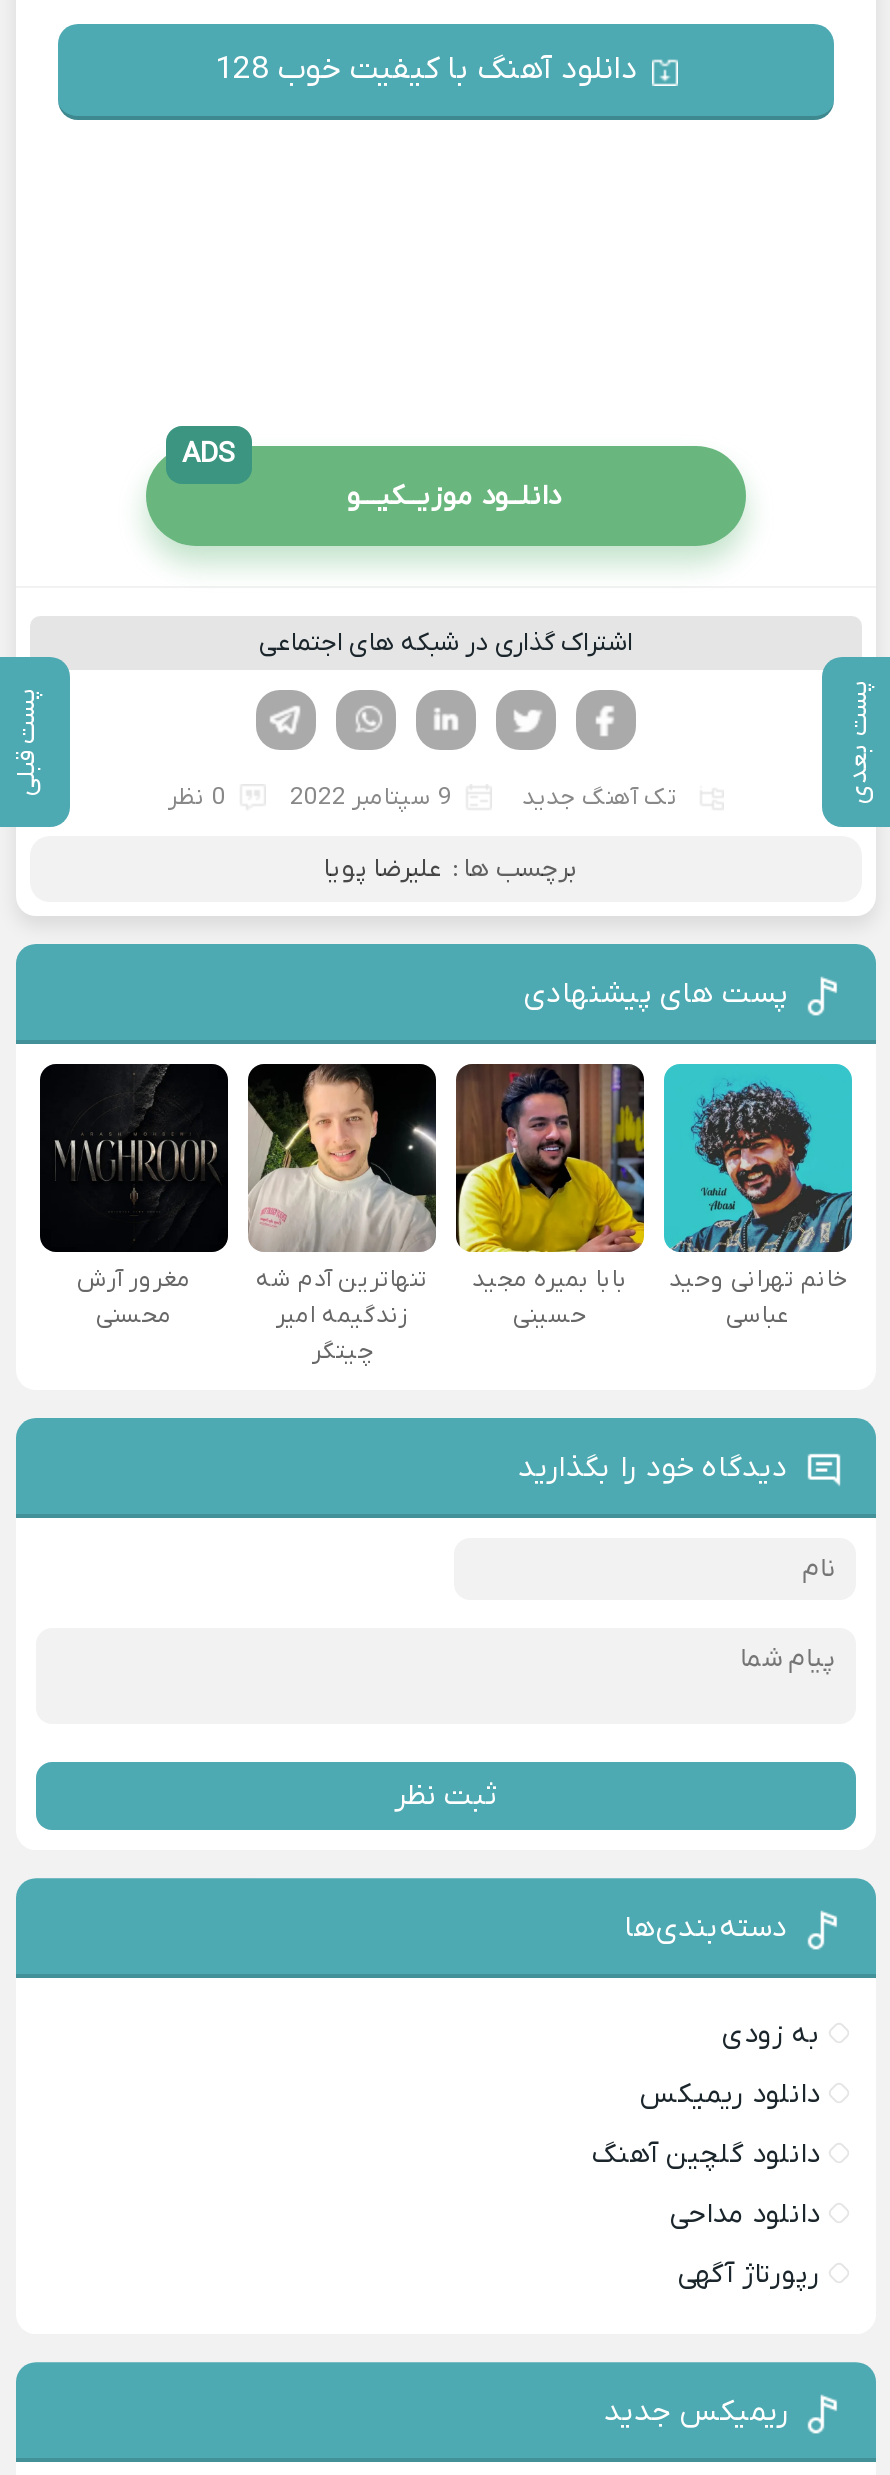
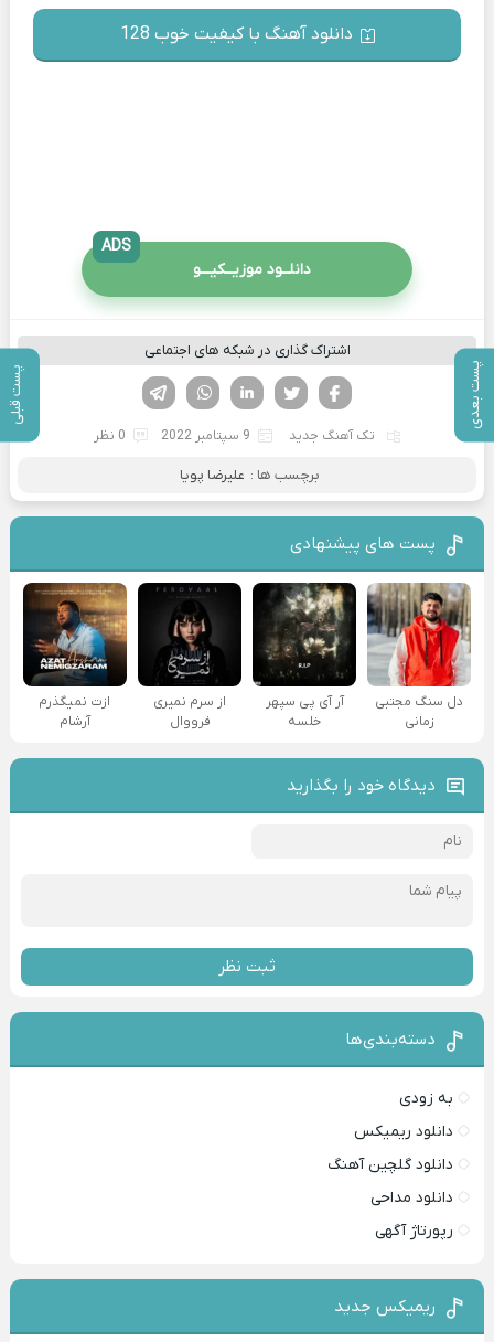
[46,1062,230,1332] [image] | مغرور آرش | محسنی -> [26,582,128,731] [image] | ازت نمیگذرم | آرشام
[248,1064,436,1368] [image] | تنهاترین آدم شه | زندگیمه امیر | چیتگر -> [137,583,241,731] [image] | از سرم نمیری | فرووال
[454,1062,646,1332] [image] | بابا بمیره مجید | حسینی -> [251,582,357,731] [image] | آر آی پی سپهر | خلسه
[662,1062,854,1332] [image] | خانم تهرانی وحید | عباسی -> [366,582,472,731] [image] | دل سنگ مجتبی | زمانی

